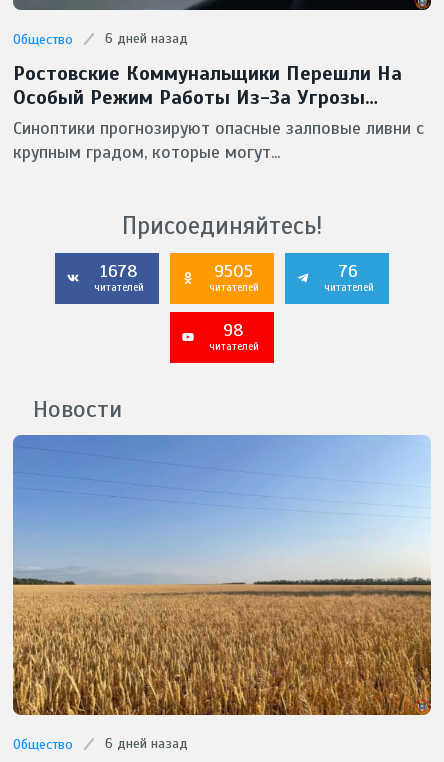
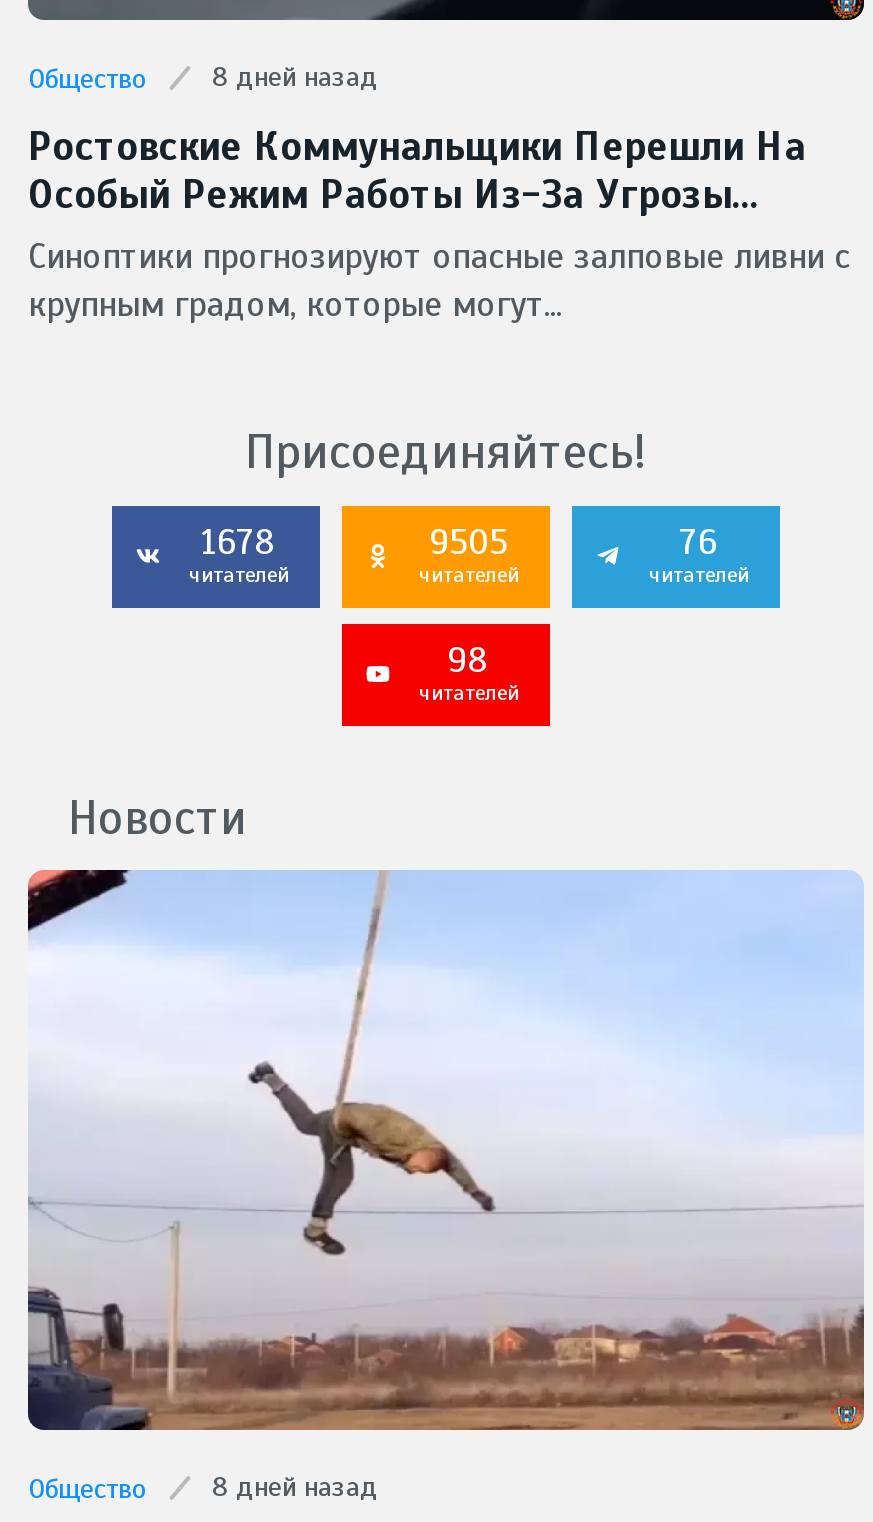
[13,30,188,48] Общество 6 дней назад -> [28,61,378,97] Общество 8 дней назад
[12,434,432,753] [image] | Общество 6 дней назад -> [26,868,864,1507] [image] | Общество 8 дней назад

